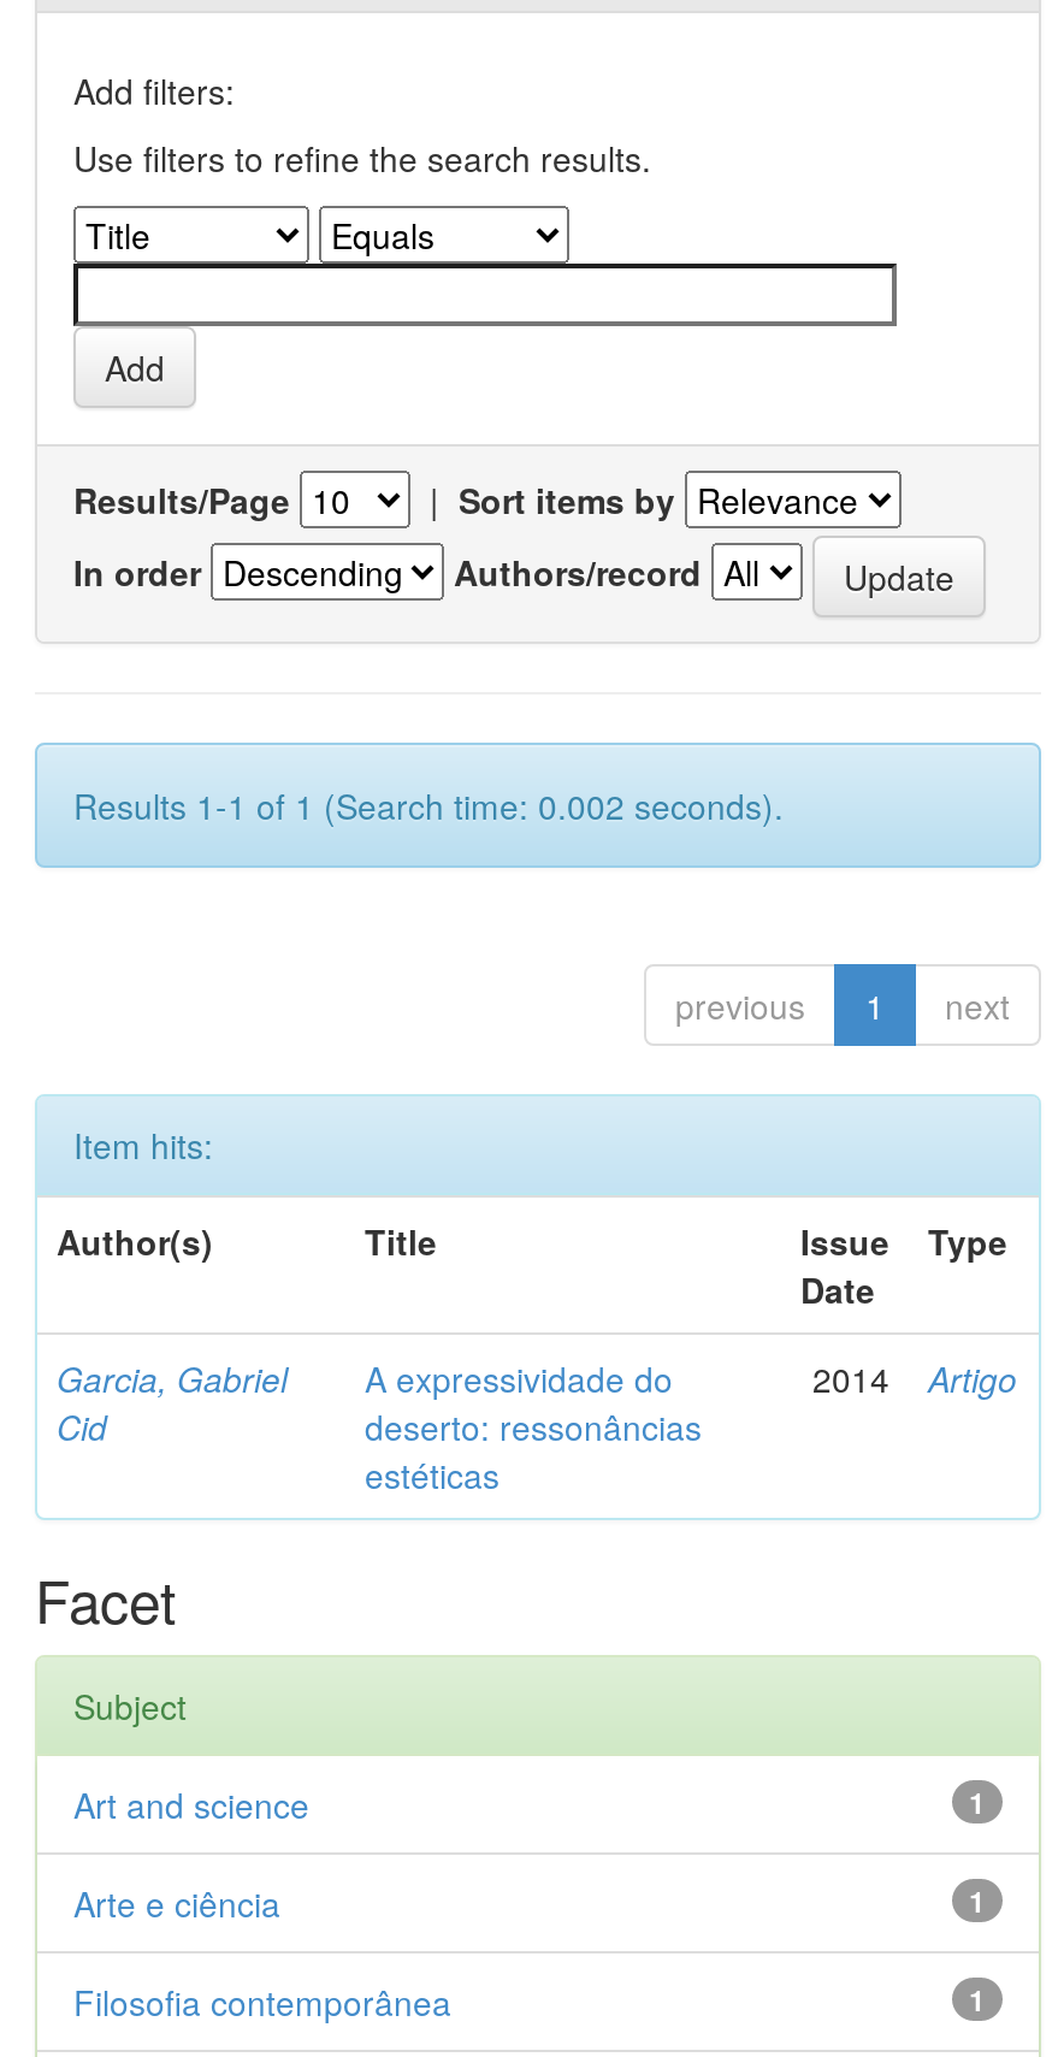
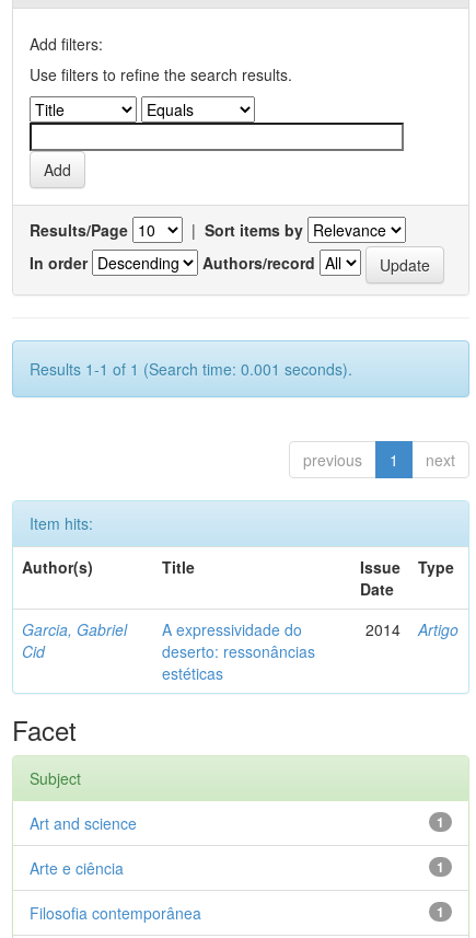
[73,781,784,829] Results 1-1 of 1 (Search time: 0.002 seconds). -> [30,358,352,380] Results 1-1 of 1 (Search time: 0.001 seconds).

